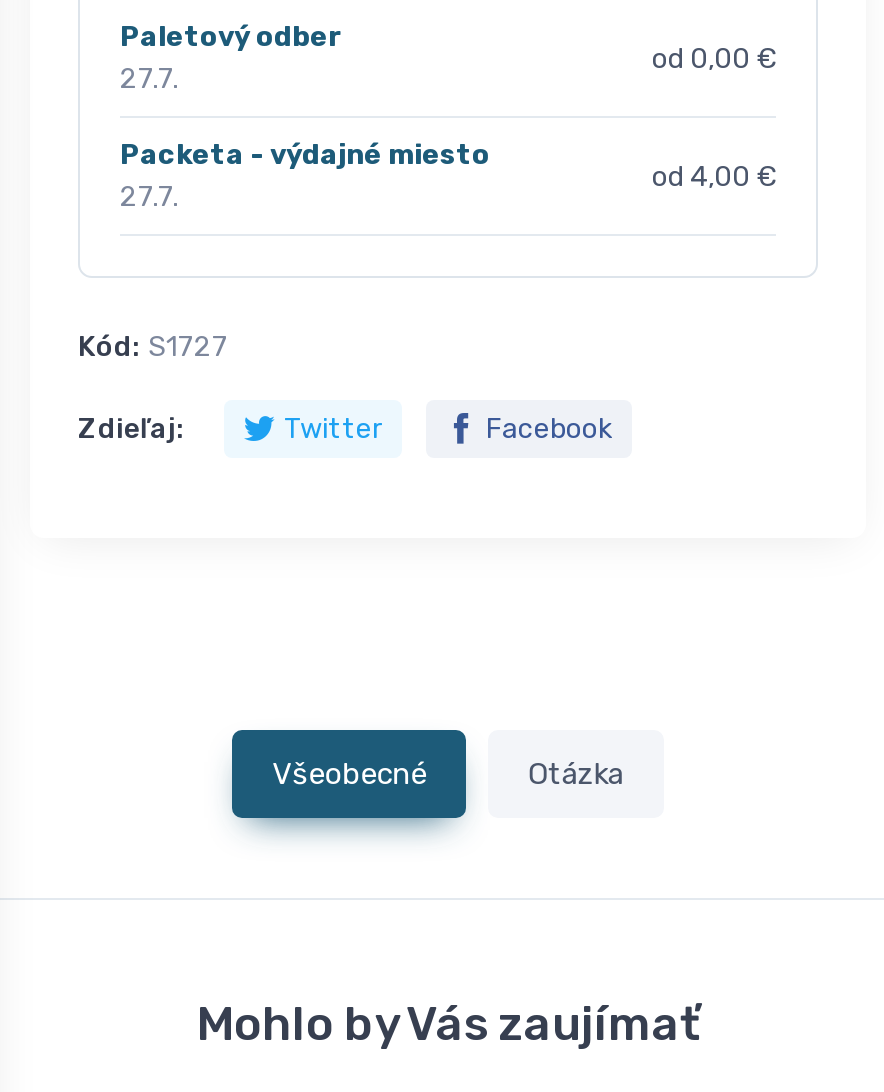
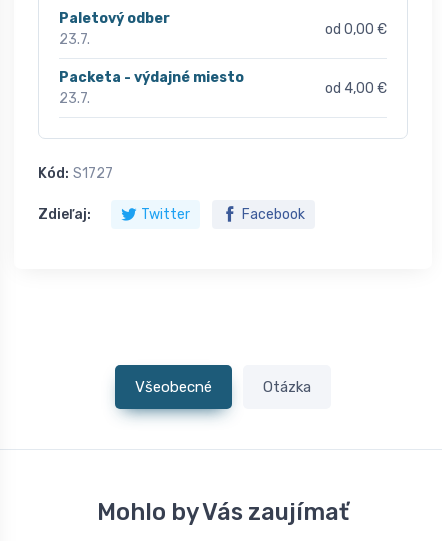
[120,63,178,97] 27.7. -> [59,31,90,48] 23.7.
[120,181,178,215] 27.7. -> [59,90,90,107] 23.7.

